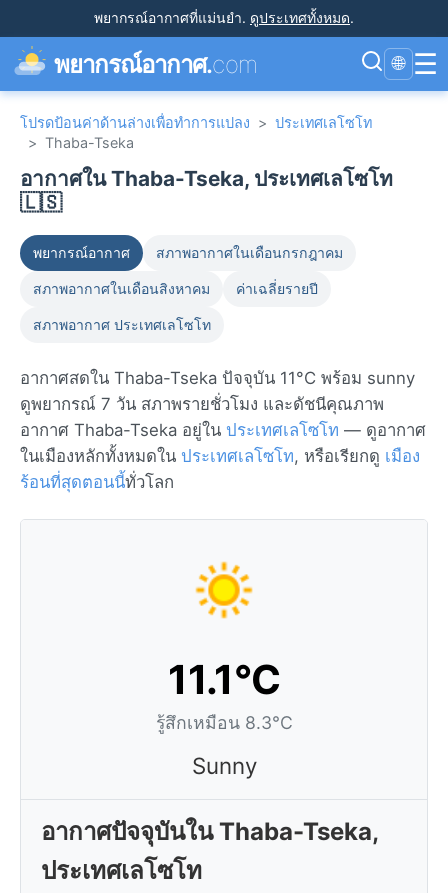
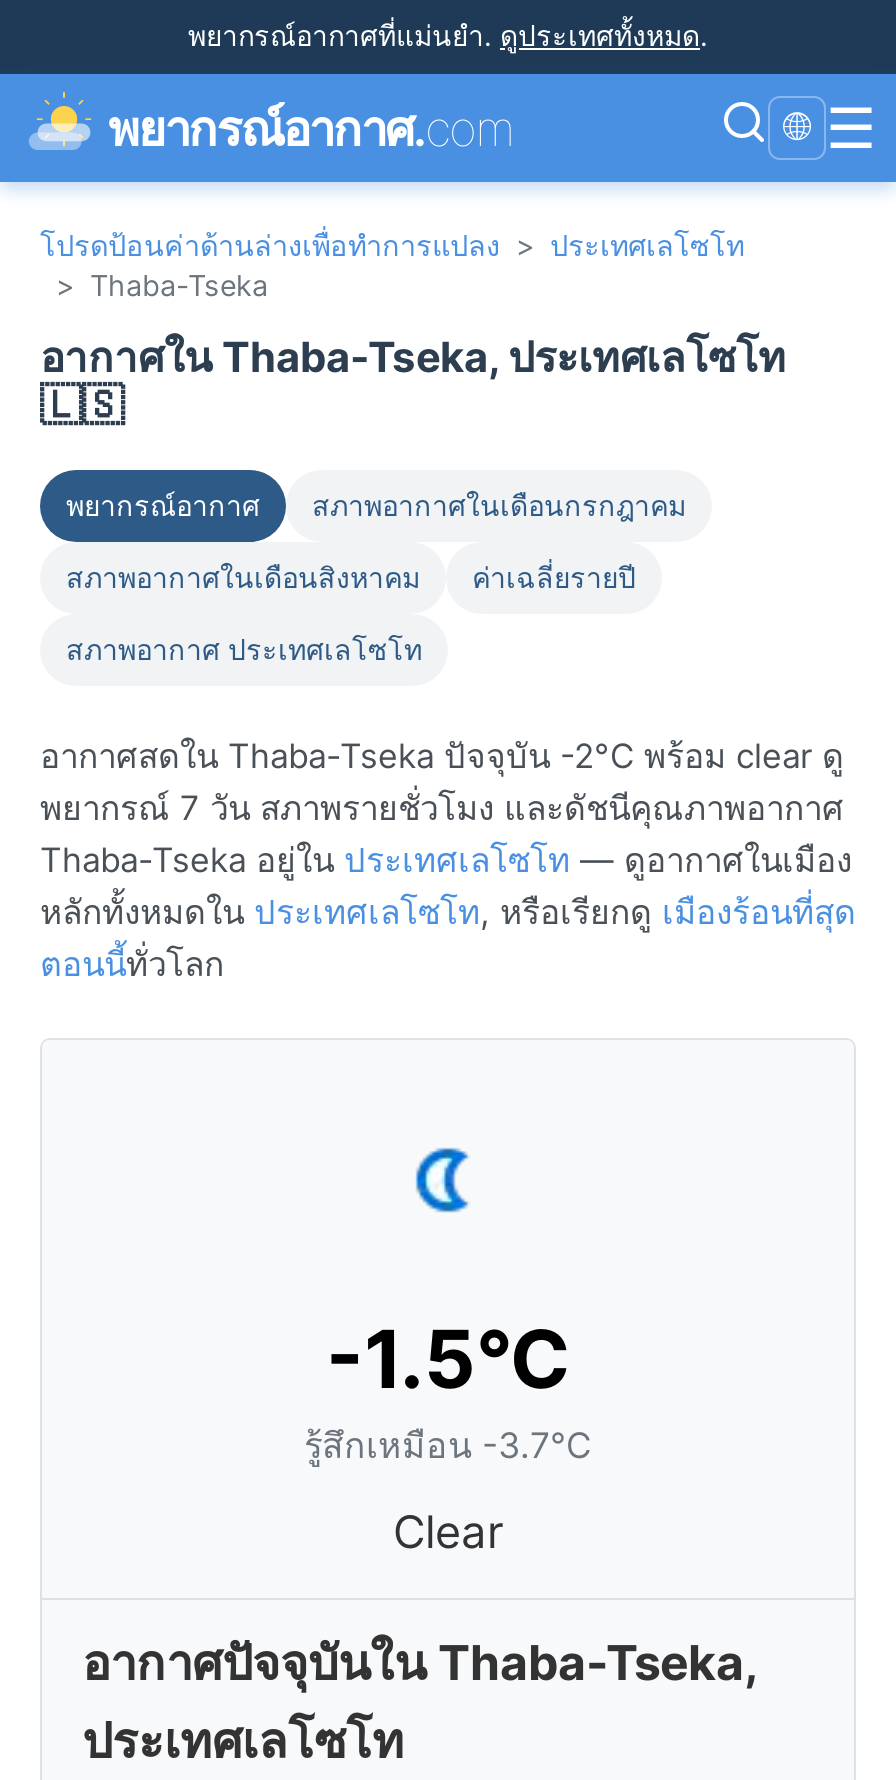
[20,368,426,492] อากาศสดใน Thaba-Tseka ปัจจุบัน 11°C พร้อม sunny | ดูพยากรณ์ 7 วัน สภาพรายชั่วโมง และดัชนีคุณภาพ | อากาศ Thaba-Tseka อยู่ในประเทศเลโซโท— ดูอากาศ | ในเมืองหลักทั้งหมดในประเทศเลโซโท, หรือเรียกดูเมือง | ร้อนที่สุดตอนนี้ทั่วโลก -> [40,736,856,984] อากาศสดใน Thaba-Tseka ปัจจุบัน -2°C พร้อม clear ดู | พยากรณ์ 7 วัน สภาพรายชั่วโมง และดัชนีคุณภาพอากาศ | Thaba-Tseka อยู่ในประเทศเลโซโท— ดูอากาศในเมือง | หลักทั้งหมดในประเทศเลโซโท, หรือเรียกดูเมืองร้อนที่สุด | ตอนนี้ทั่วโลก
[155,561,292,733] [image] | 11.1°C | รู้สึกเหมือน 8.3°C -> [304,1124,592,1466] [image] | -1.5°C | รู้สึกเหมือน -3.7°C
[191,752,256,779] Sunny -> [393,1504,503,1558] Clear

